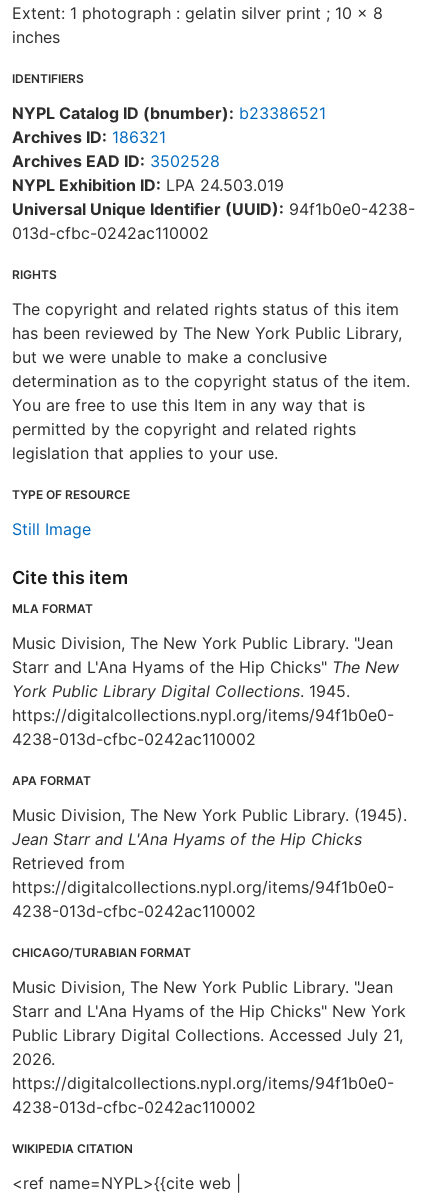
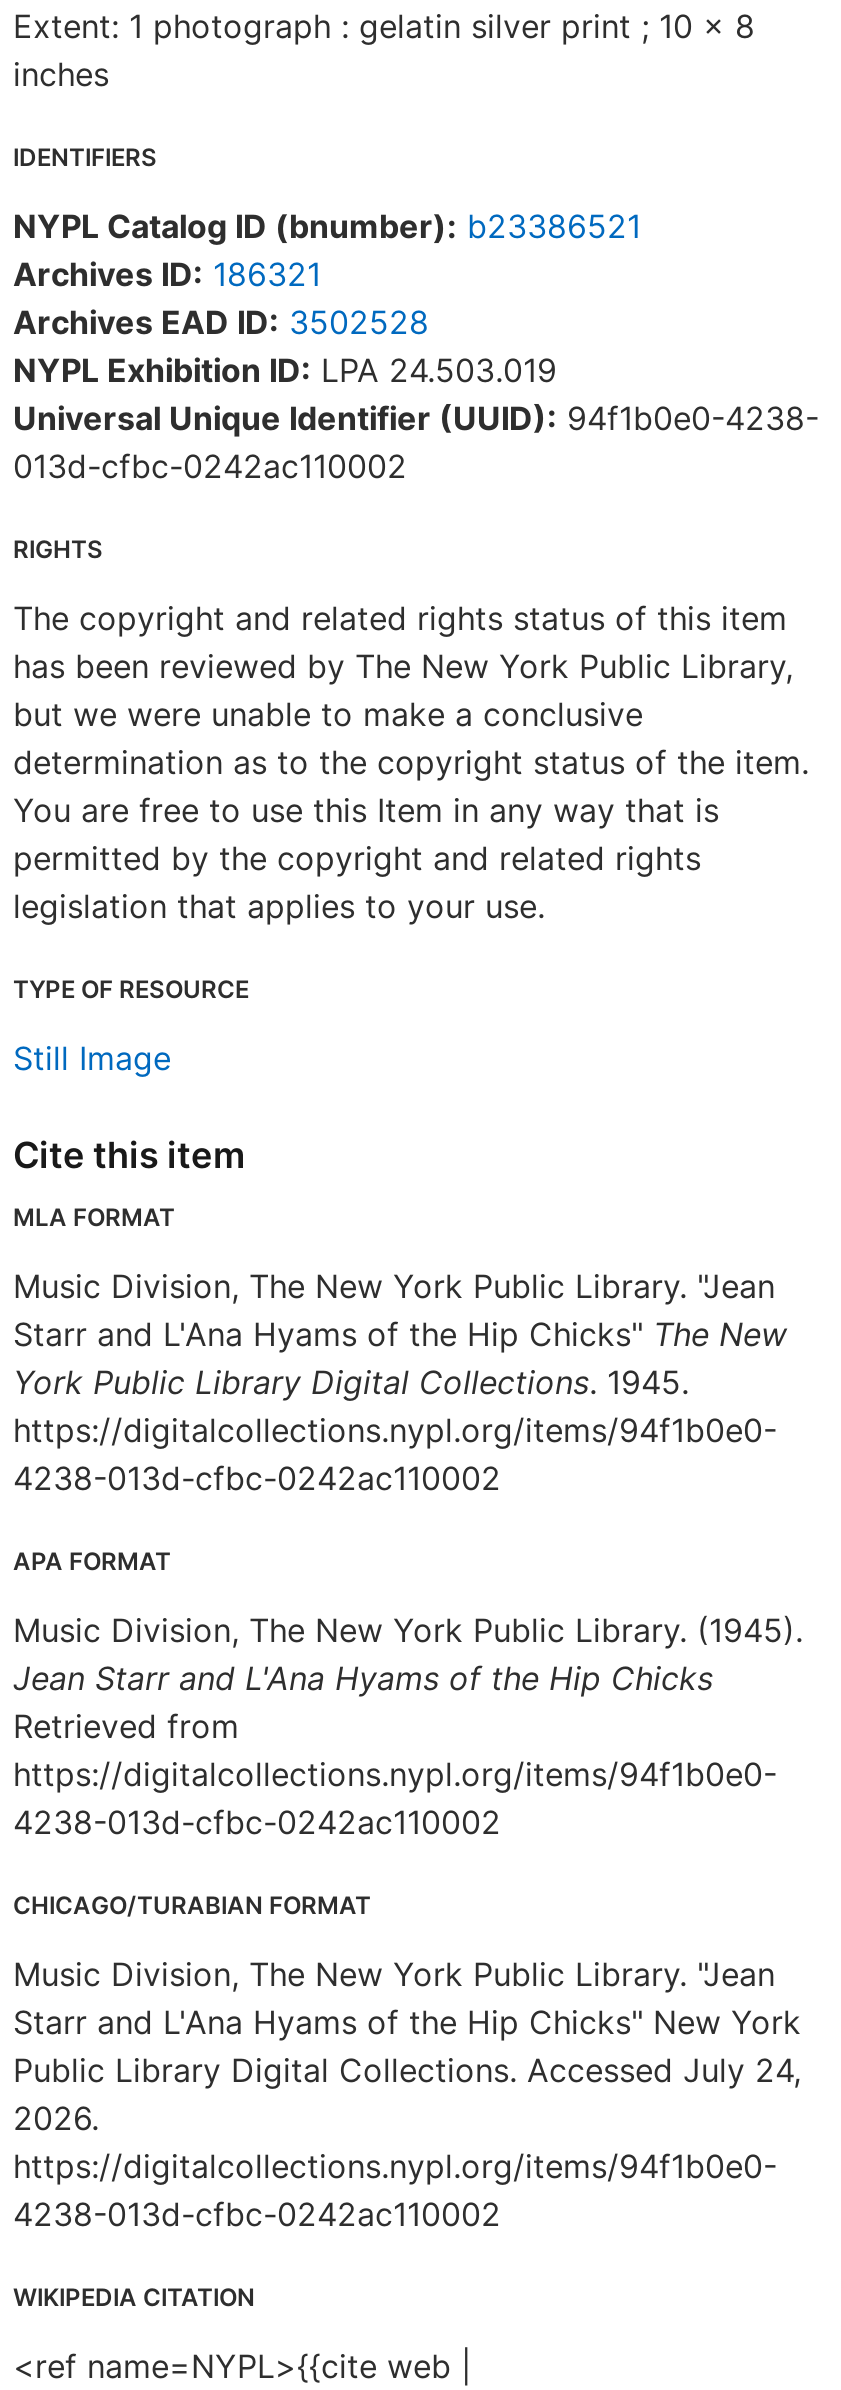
[12,1025,403,1045] Public Library Digital Collections. Accessed July 21, -> [13,2050,801,2090] Public Library Digital Collections. Accessed July 24,

